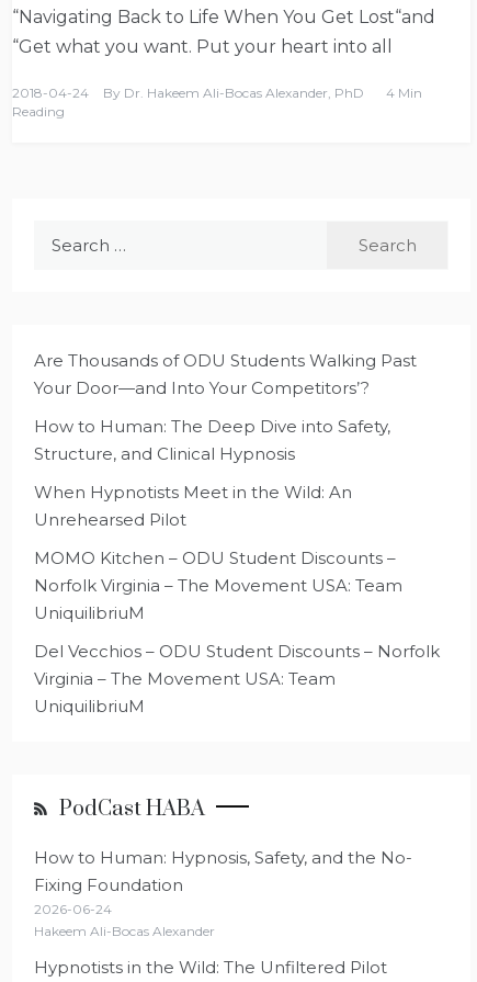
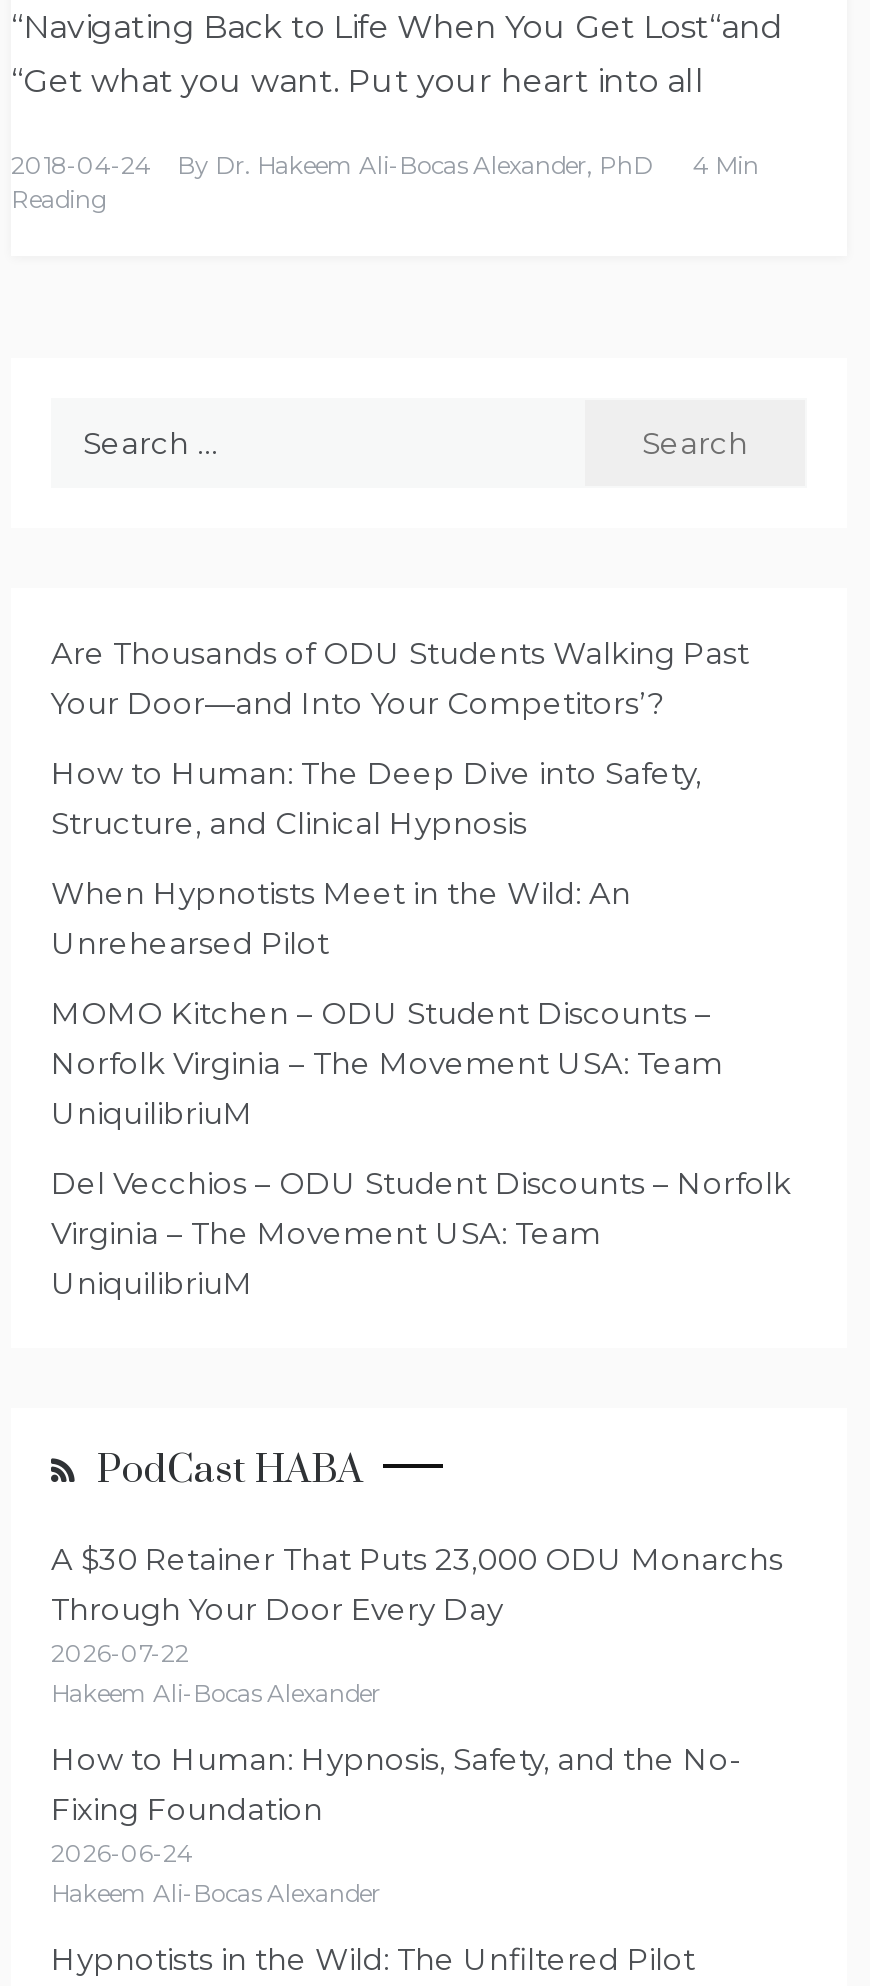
none -> [51,1541,783,1709] A $30 Retainer That Puts 23,000 ODU Monarchs | Through Your Door Every Day | 2026-07-22 | Hakeem Ali-Bocas Alexander

